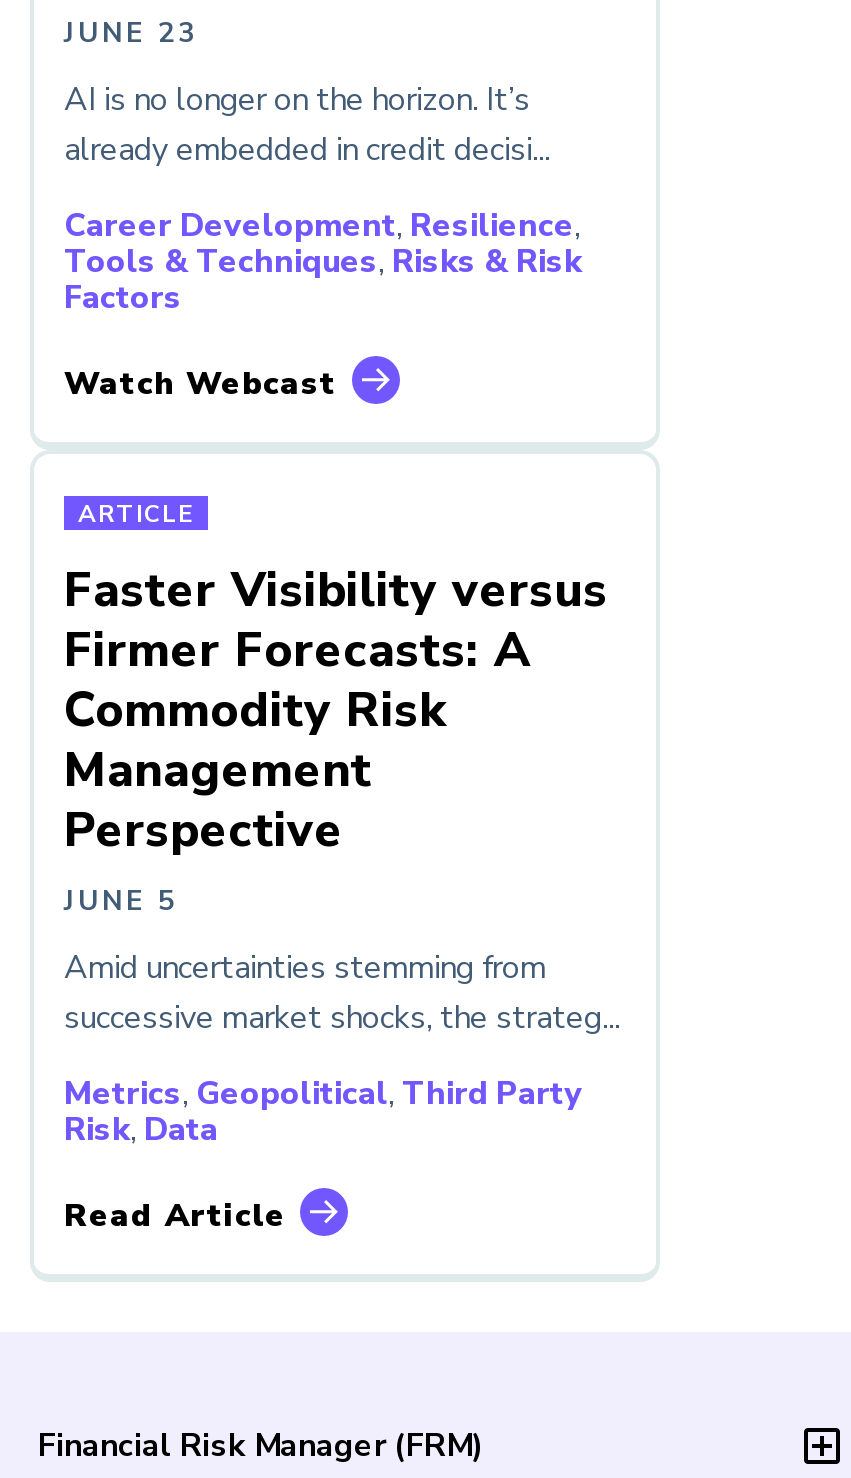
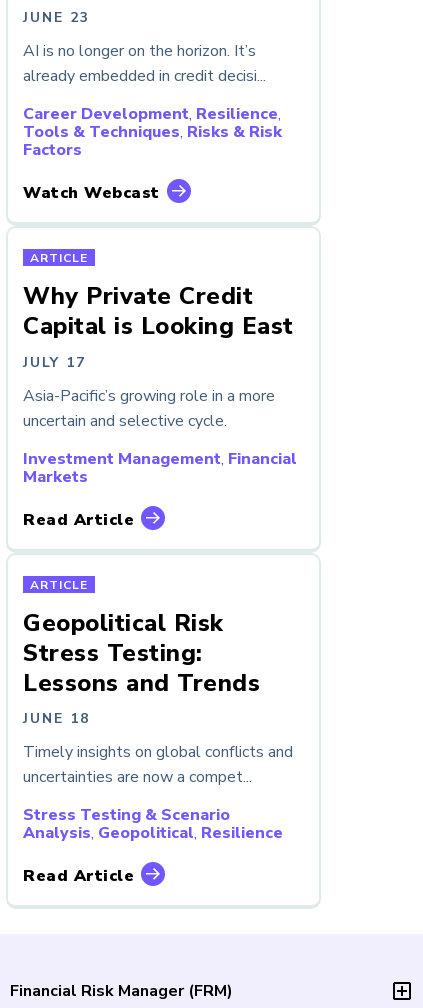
[64,557,620,1152] Faster Visibility versus | Firmer Forecasts: A | Commodity Risk | Management | Perspective | JUNE 5 | Amid uncertainties stemming from | successive market shocks, the strateg... | Metrics, Geopolitical, Third Party | Risk, Data -> [23,280,297,844] Why Private Credit | Capital is Looking East | JULY 17 | Asia-Pacific’s growing role in a more | uncertain and selective cycle. | Investment Management, Financial | Markets | Read Article | ARTICLE | Geopolitical Risk | Stress Testing: | Lessons and Trends | JUNE 18 | Timely insights on global conflicts and | uncertainties are now a compet... | Stress Testing & Scenario | Analysis, Geopolitical, Resilience

